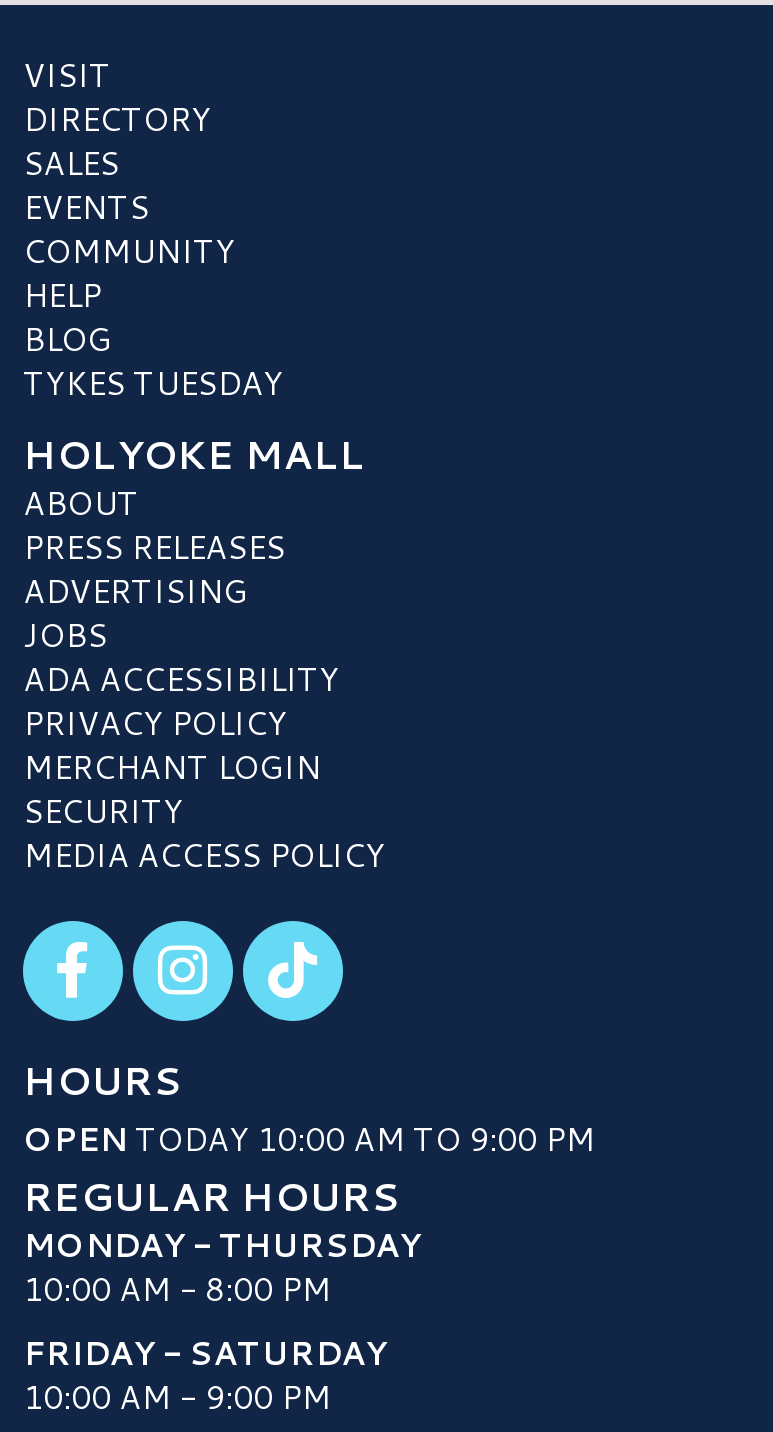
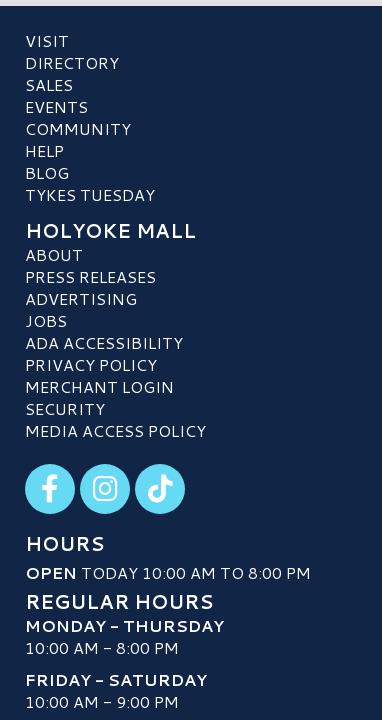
[23,1115,595,1161] OPEN TODAY 10:00 AM TO 9:00 PM -> [25,561,311,584] OPEN TODAY 10:00 AM TO 8:00 PM

